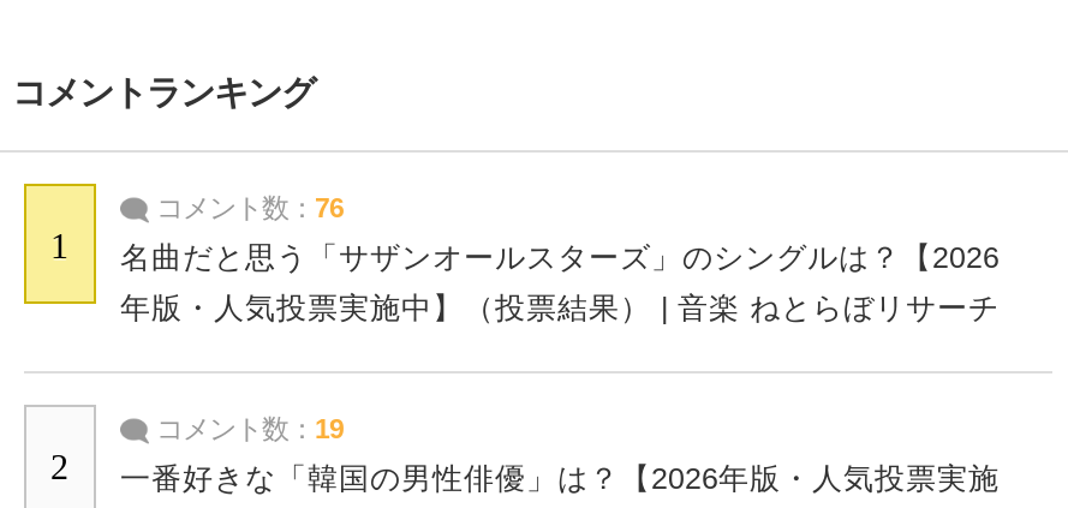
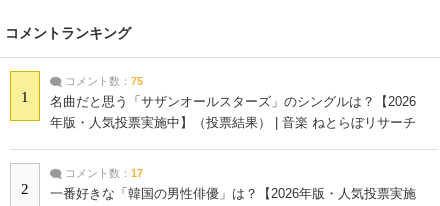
[149,194,344,223] コメント数：76 -> [62,75,143,87] コメント数：75
[149,415,344,444] コメント数：19 -> [62,167,143,179] コメント数：17

